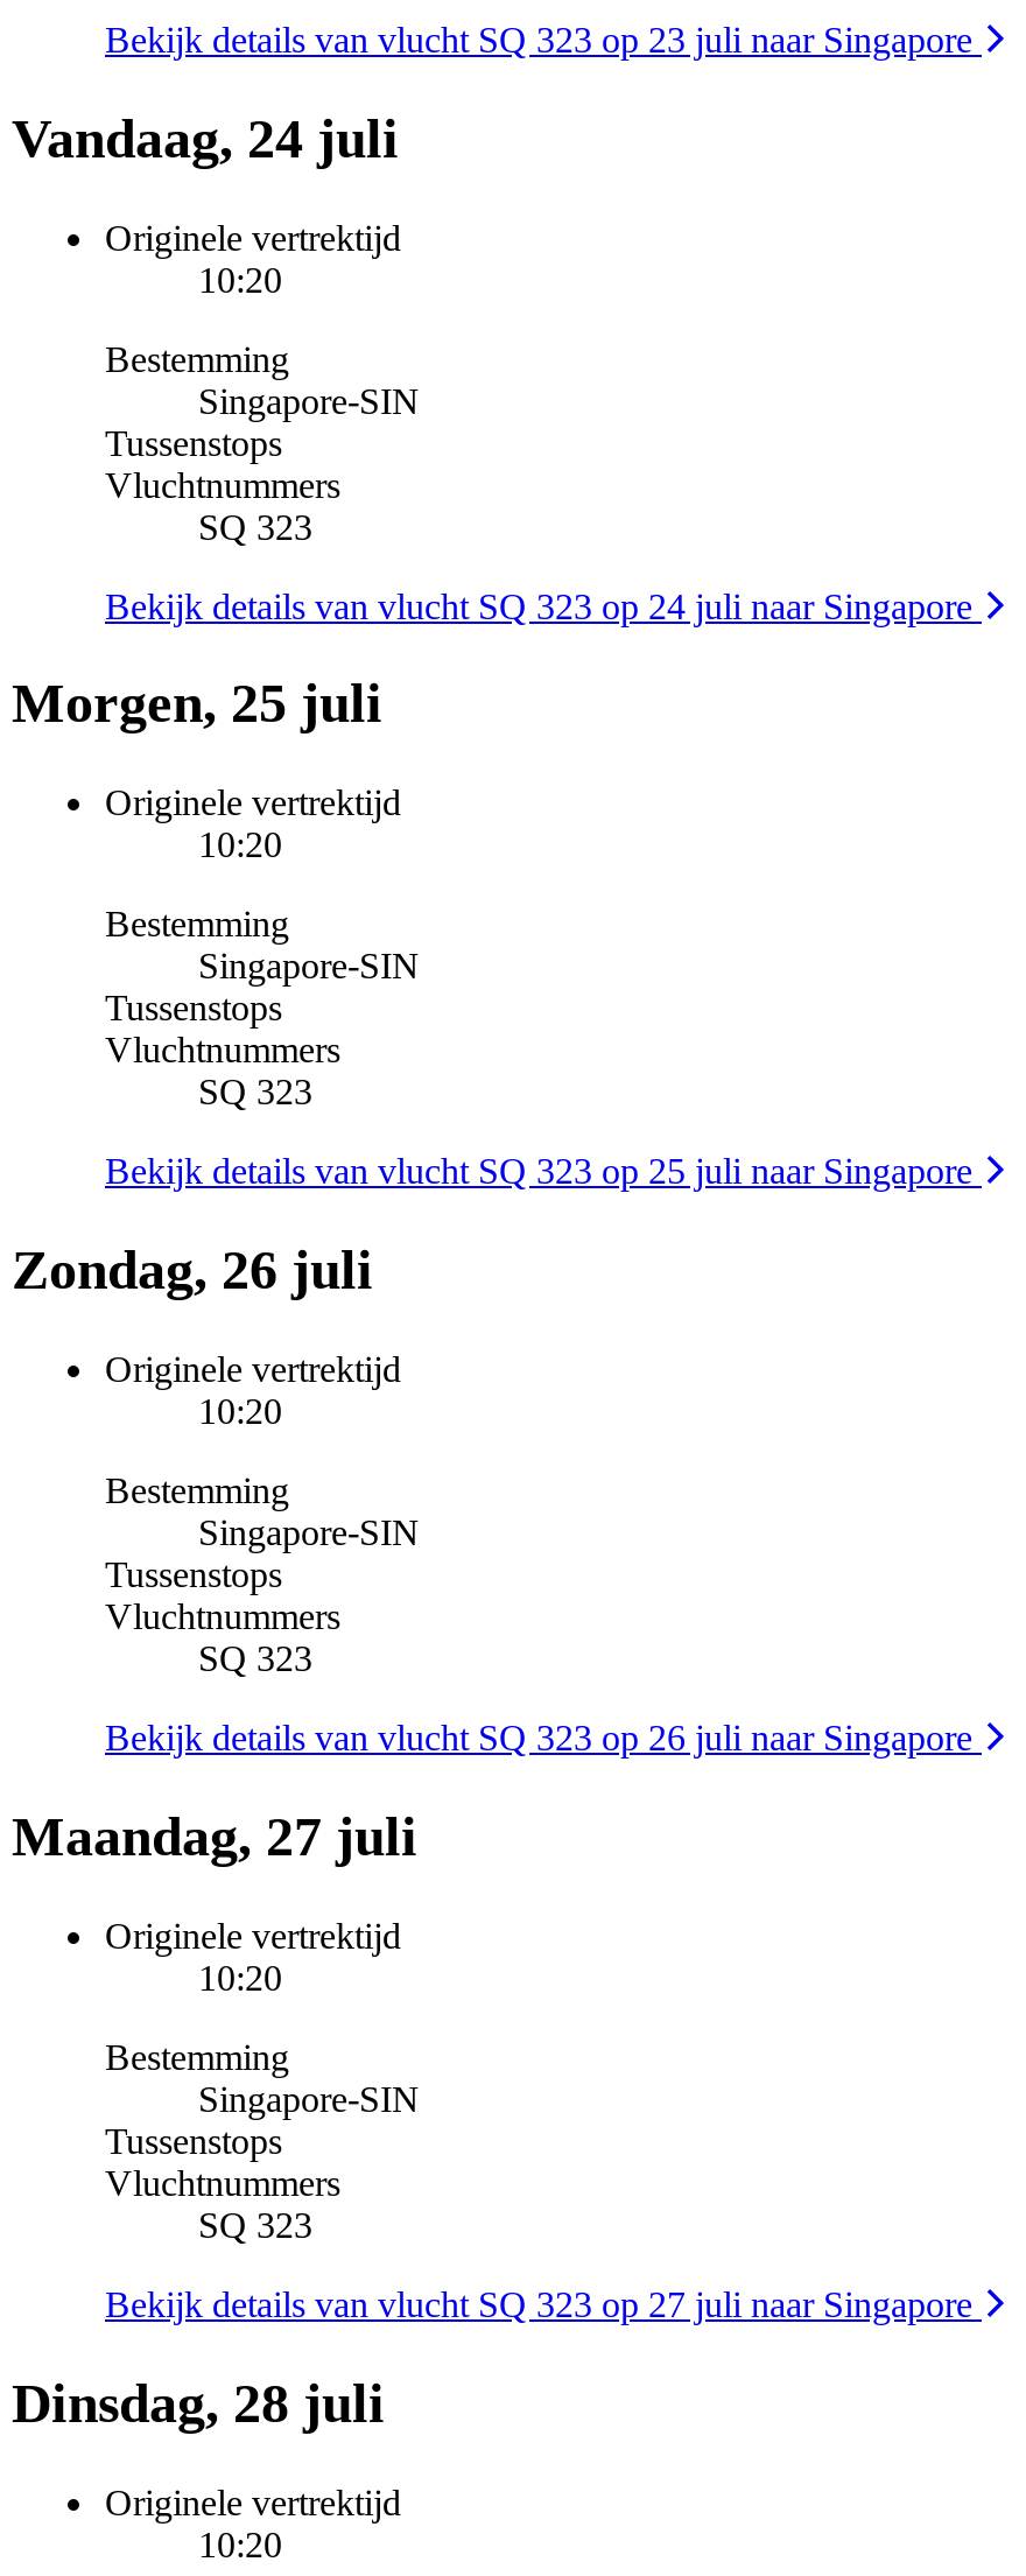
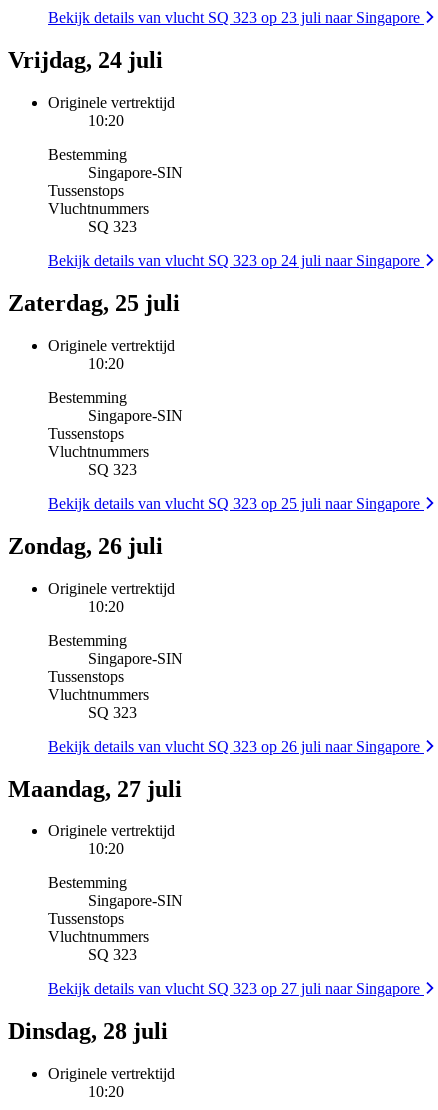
[12,108,399,168] Vandaag, 24 juli -> [8,47,163,73] Vrijdag, 24 juli
[12,674,382,734] Morgen, 25 juli -> [8,290,180,316] Zaterdag, 25 juli

